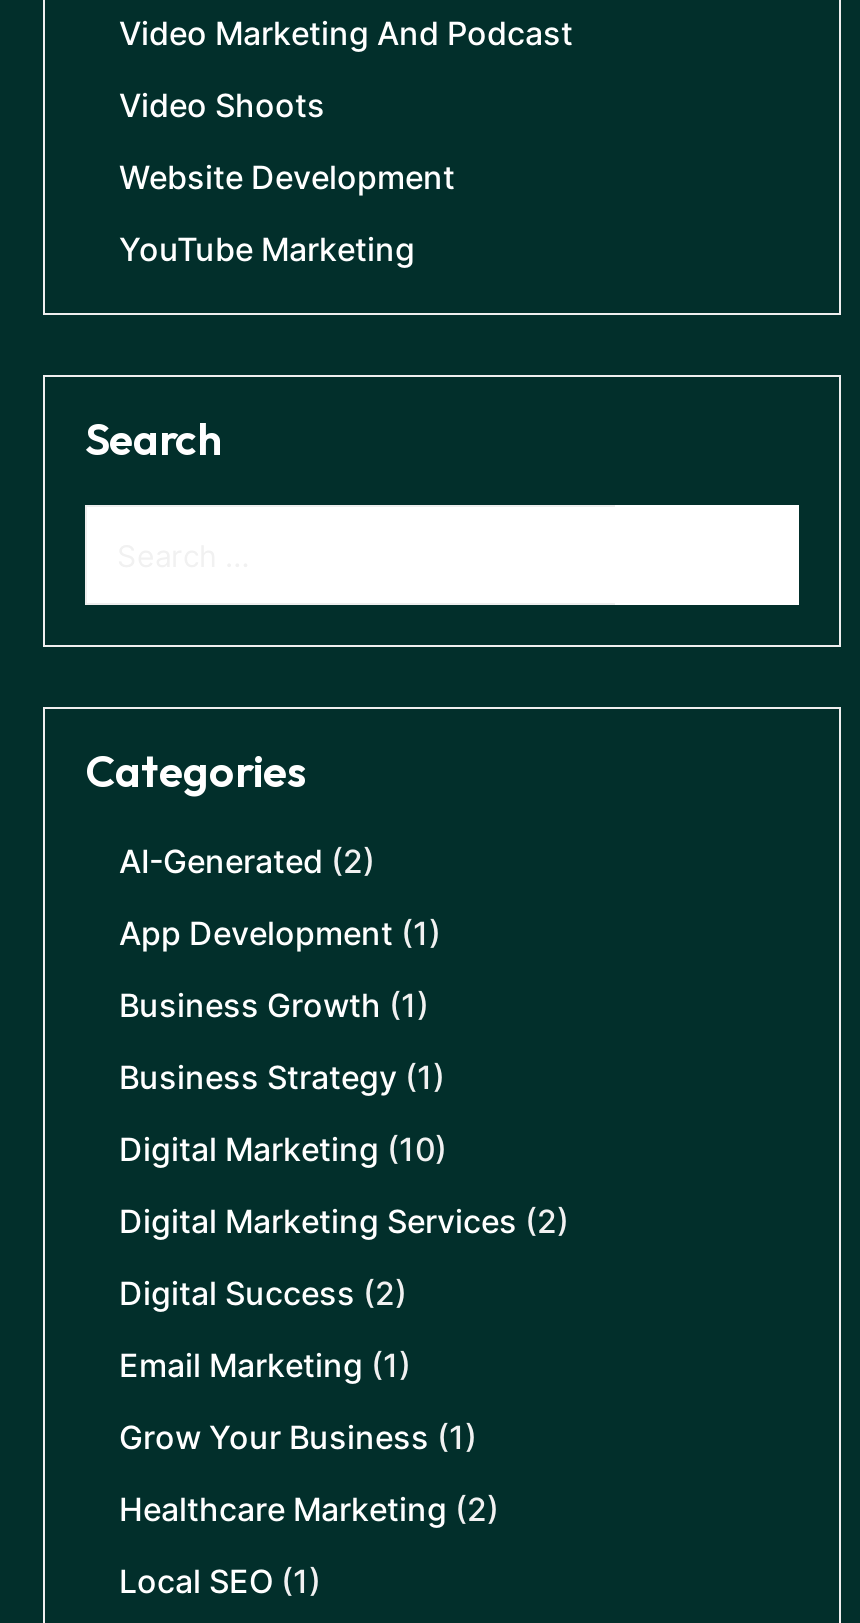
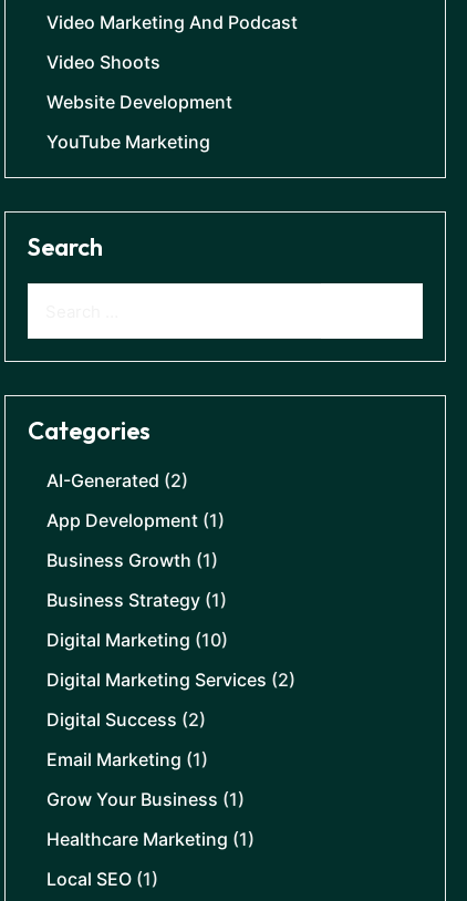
[119,1489,499,1529] Healthcare Marketing (2) -> [46,828,255,850] Healthcare Marketing (1)

